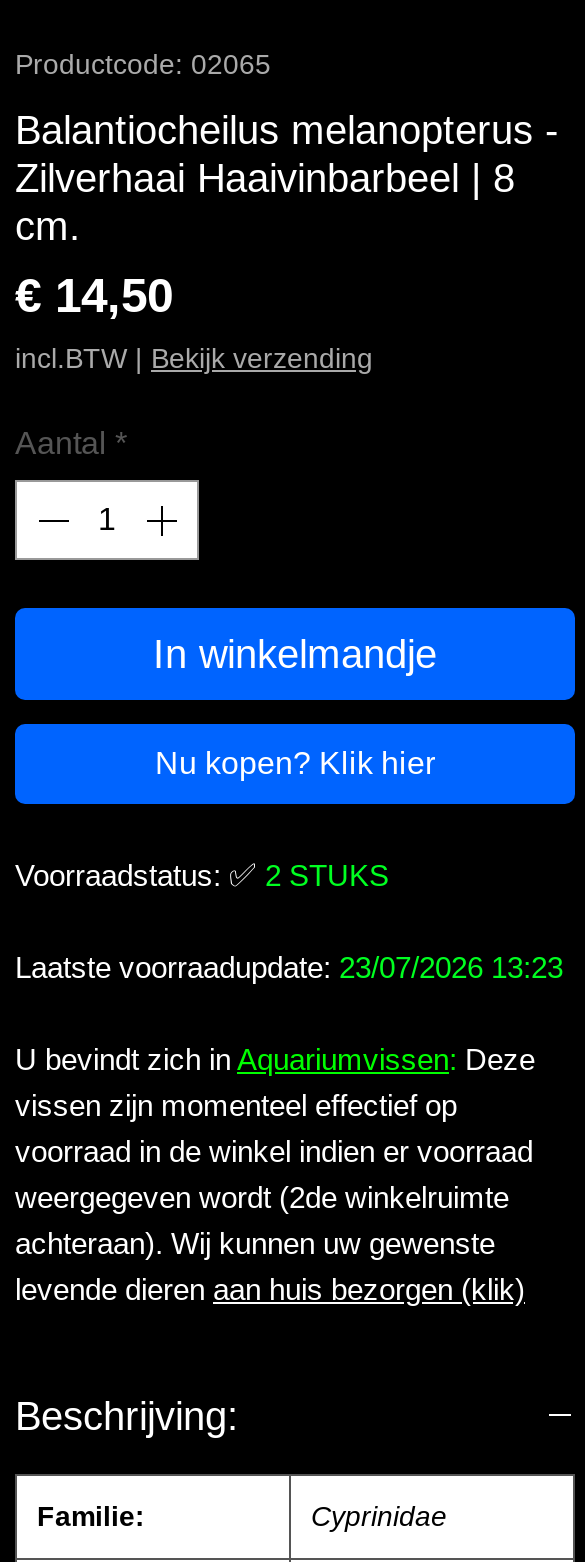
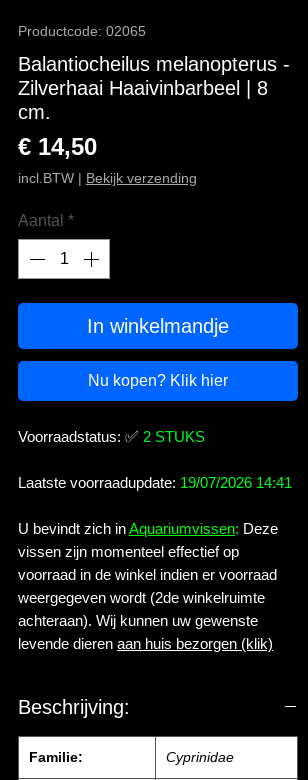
[15,950,563,984] Laatste voorraadupdate: 23/07/2026 13:23 -> [18,474,292,491] Laatste voorraadupdate: 19/07/2026 14:41

